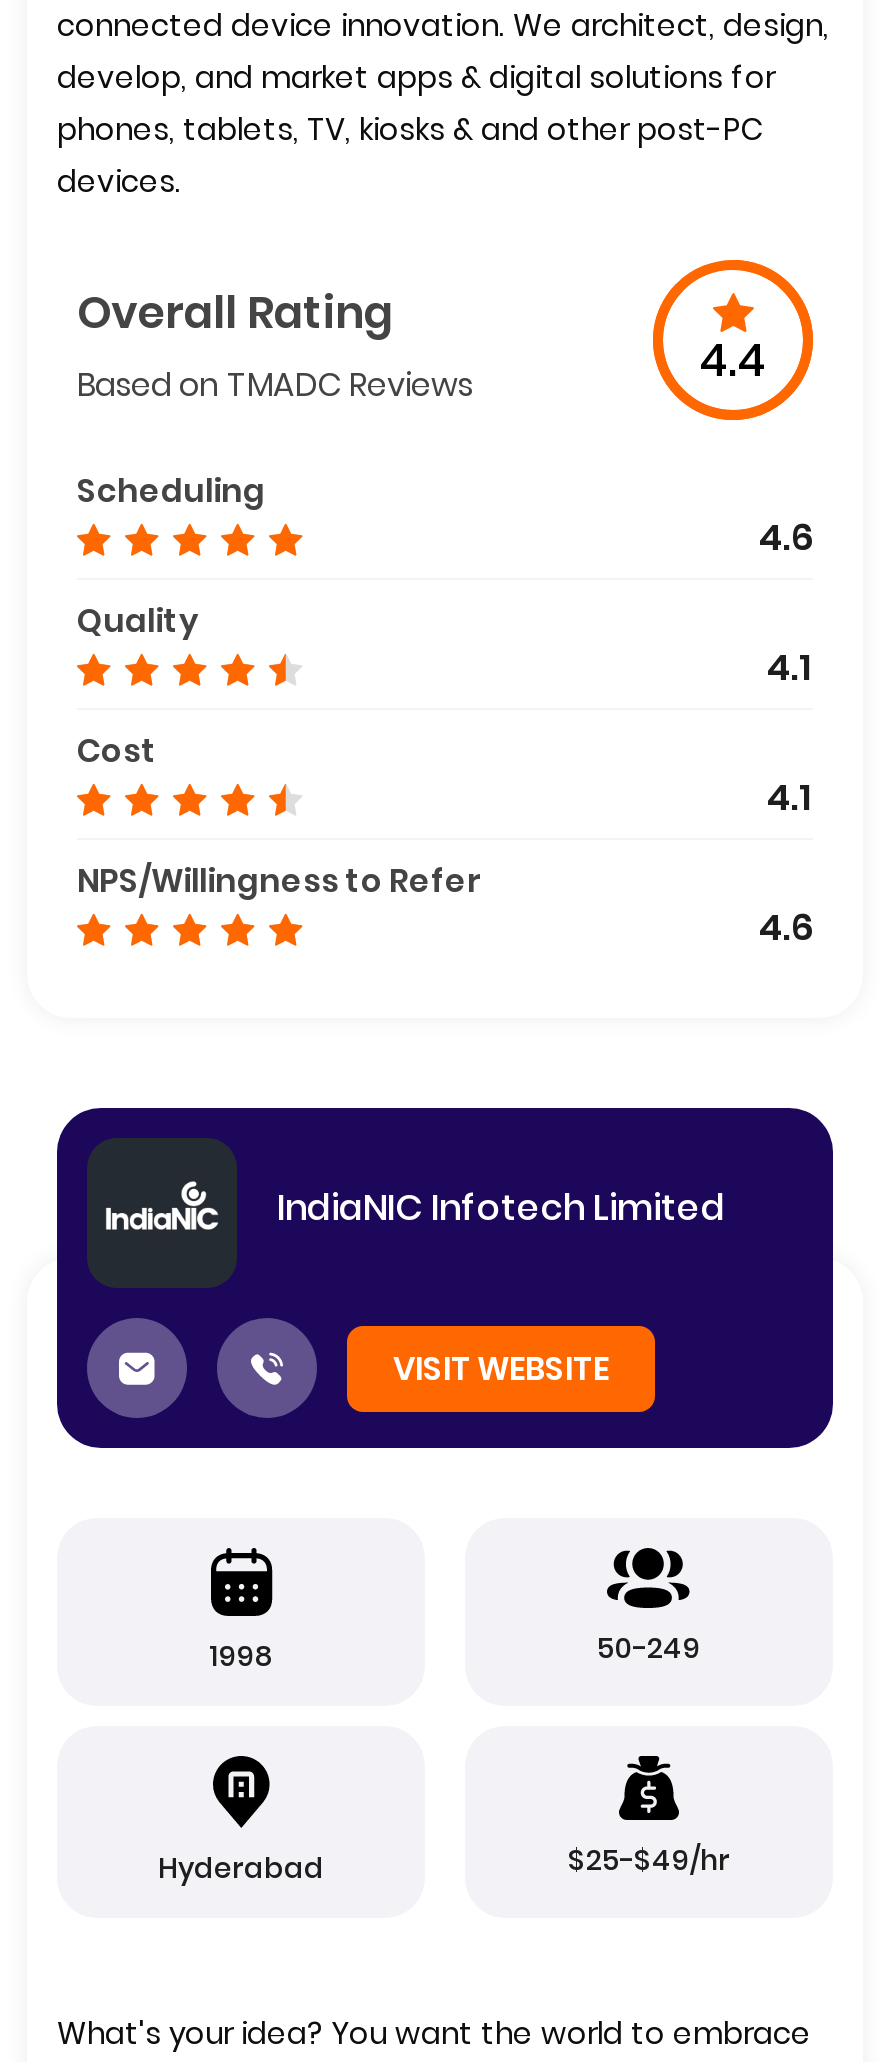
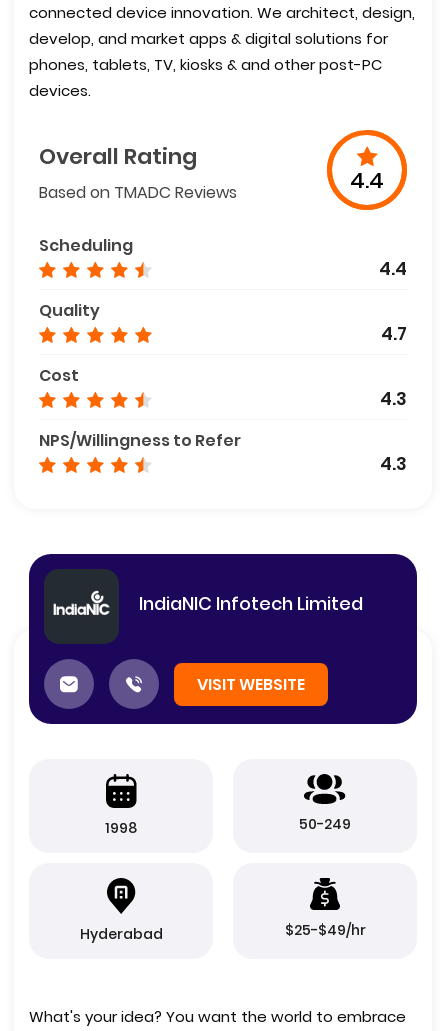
[759,512,813,562] 4.6 -> [379,256,407,281] 4.4
[767,642,813,692] 4.1 -> [381,321,407,346] 4.7
[767,772,813,822] 4.1 -> [380,386,407,411] 4.3
[759,902,813,952] 4.6 -> [380,451,407,476] 4.3

